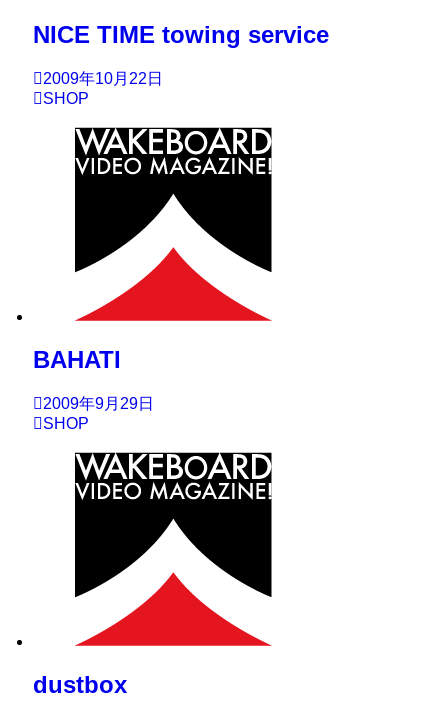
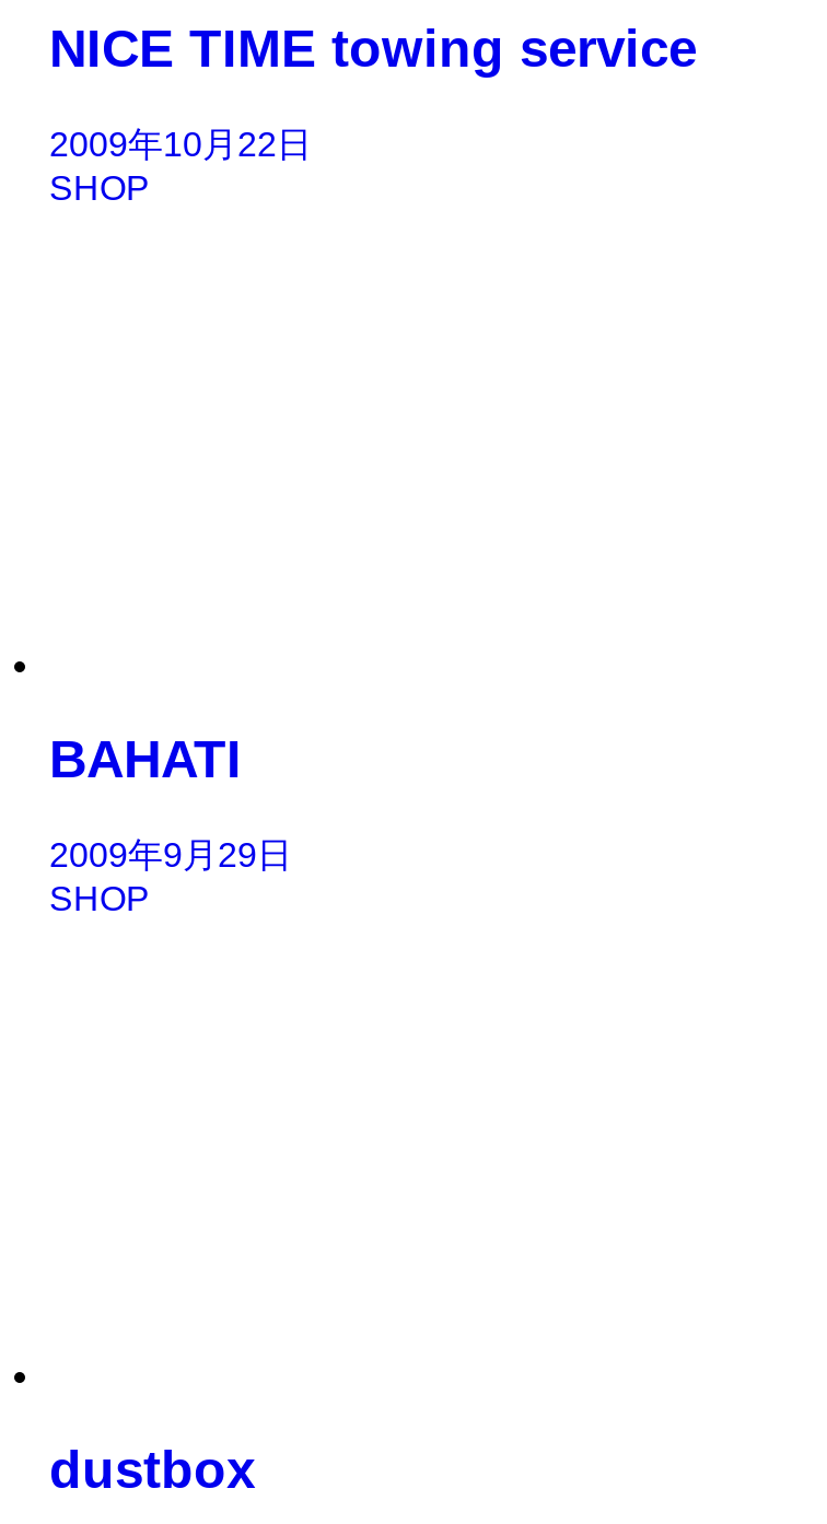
[74,127,273,322] [image] -> none
[74,452,273,647] [image] -> none

